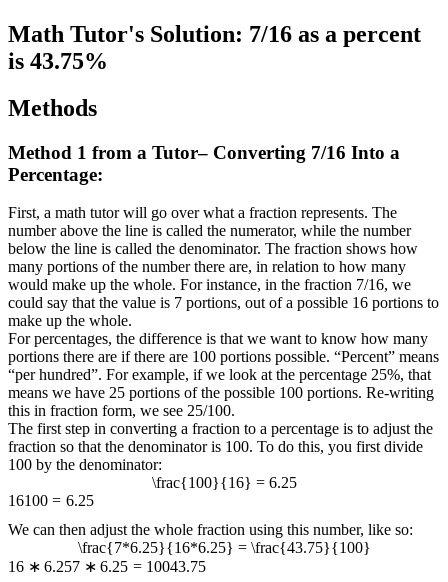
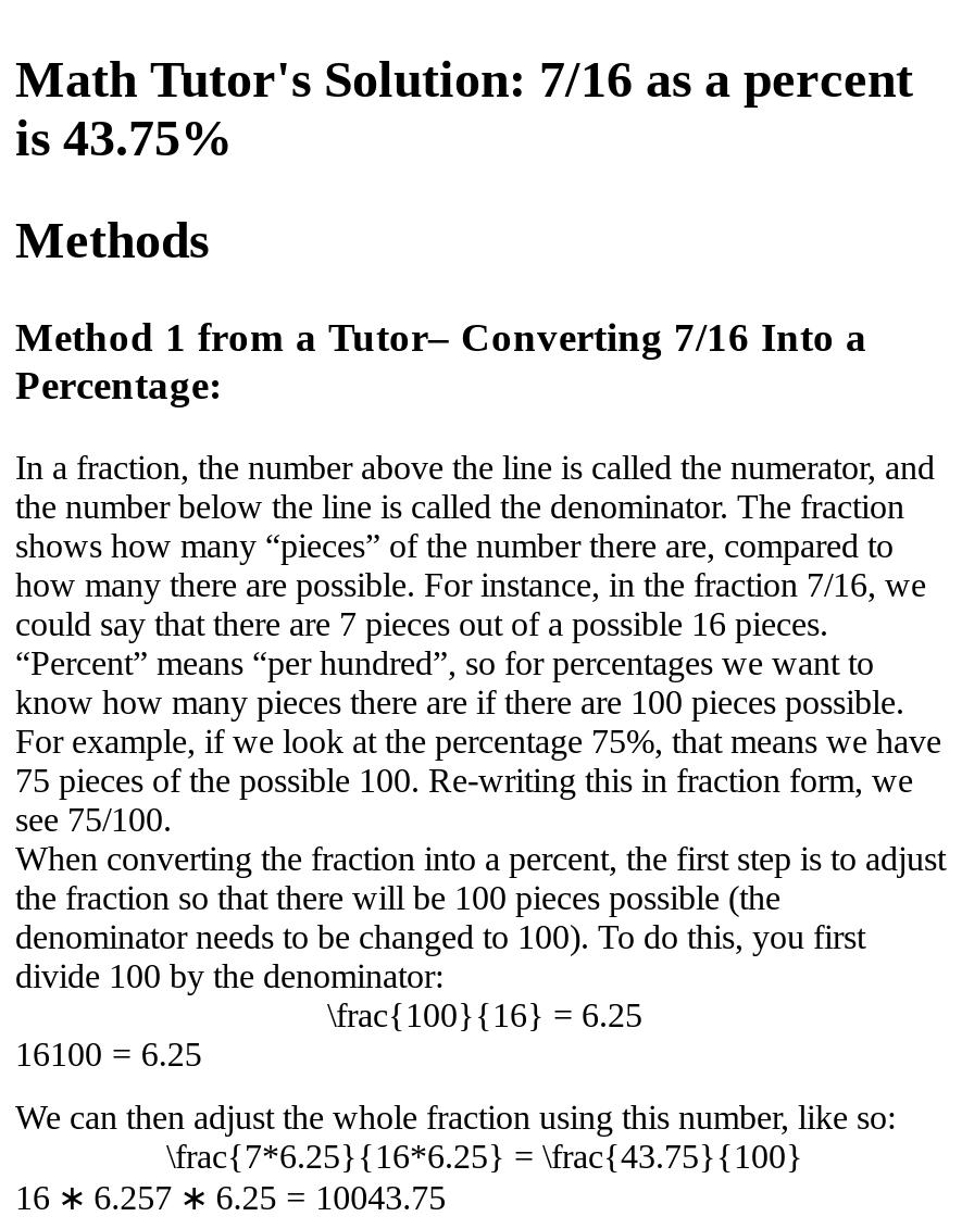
[8,204,439,473] First, a math tutor will go over what a fraction represents. The | number above the line is called the numerator, while the number | below the line is called the denominator. The fraction shows how | many portions of the number there are, in relation to how many | would make up the whole. For instance, in the fraction 7/16, we | could say that the value is 7 portions, out of a possible 16 portions to | make up the whole. | For percentages, the difference is that we want to know how many | portions there are if there are 100 portions possible. “Percent” means | “per hundred”. For example, if we look at the percentage 25%, that | means we have 25 portions of the possible 100 portions. Re-writing | this in fraction form, we see 25/100. | The first step in converting a fraction to a percentage is to adjust the | fraction so that the denominator is 100. To do this, you first divide | 100 by the denominator: -> [15,449,946,995] In a fraction, the number above the line is called the numerator, and | the number below the line is called the denominator. The fraction | shows how many “pieces” of the number there are, compared to | how many there are possible. For instance, in the fraction 7/16, we | could say that there are 7 pieces out of a possible 16 pieces. | “Percent” means “per hundred”, so for percentages we want to | know how many pieces there are if there are 100 pieces possible. | For example, if we look at the percentage 75%, that means we have | 75 pieces of the possible 100. Re-writing this in fraction form, we | see 75/100. | When converting the fraction into a percent, the first step is to adjust | the fraction so that there will be 100 pieces possible (the | denominator needs to be changed to 100). To do this, you first | divide 100 by the denominator:

